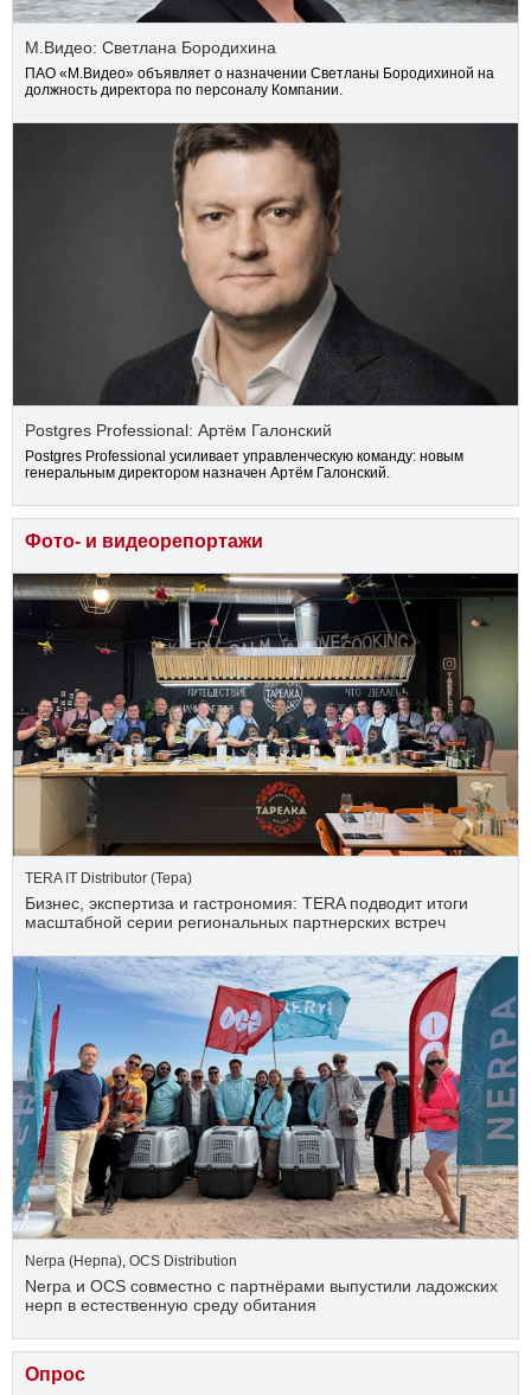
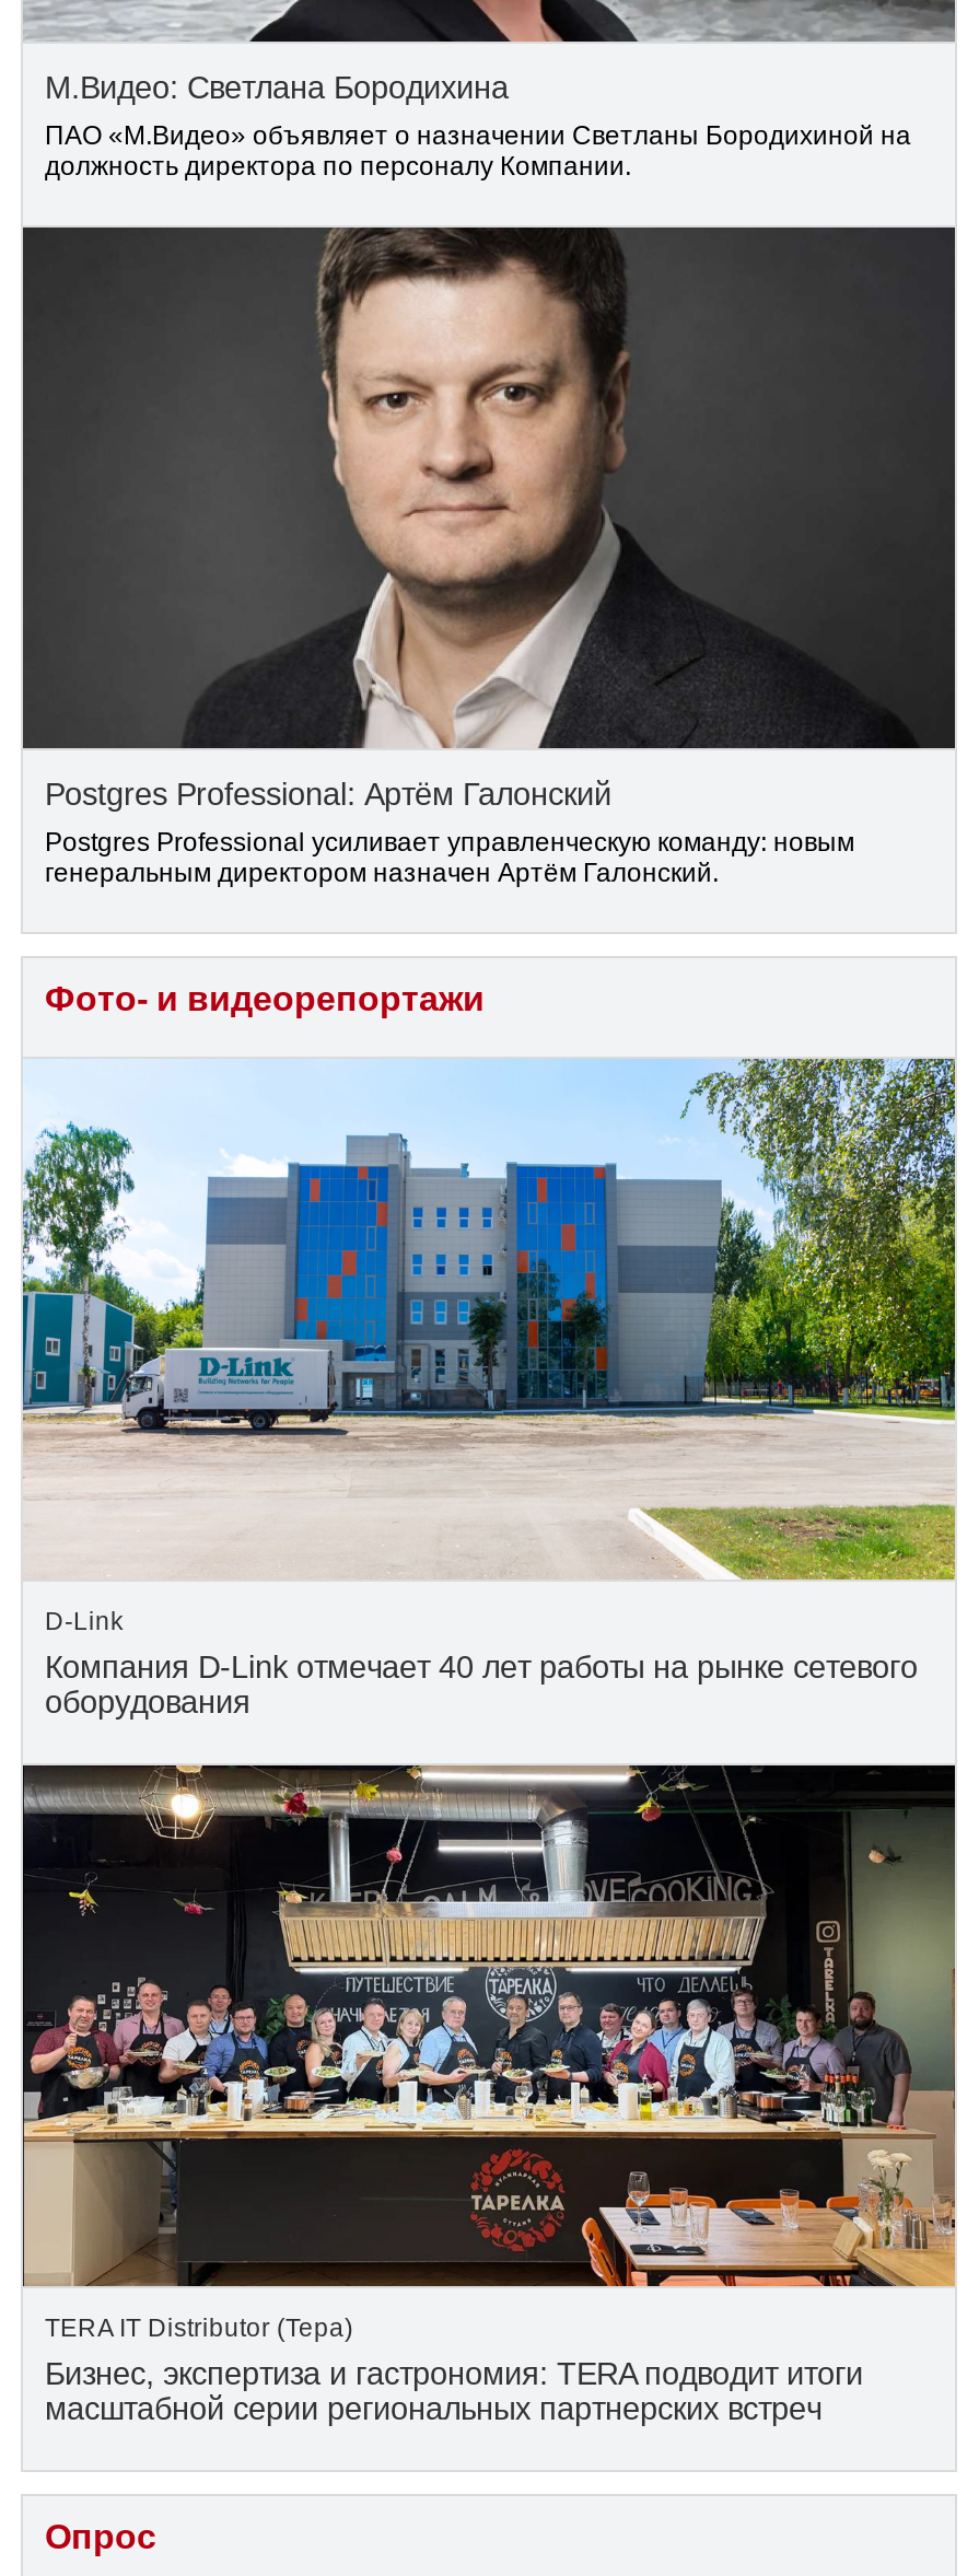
none -> [21,1057,957,1720] [image] | D-Link | Компания D-Link отмечает 40 лет работы на рынке сетевого | оборудования
moved [11,572,520,932] -> [19,1763,959,2427]: [image] | TERA IT Distributor (Тера) | Бизнес, экспертиза и гастрономия: TERA подводит итоги | масштабной серии региональных партнерских встреч
[12,955,519,1315] [image] | Nerpa (Нерпа), OCS Distribution | Nerpa и OCS совместно с партнёрами выпустили ладожских | нерп в естественную среду обитания -> none

